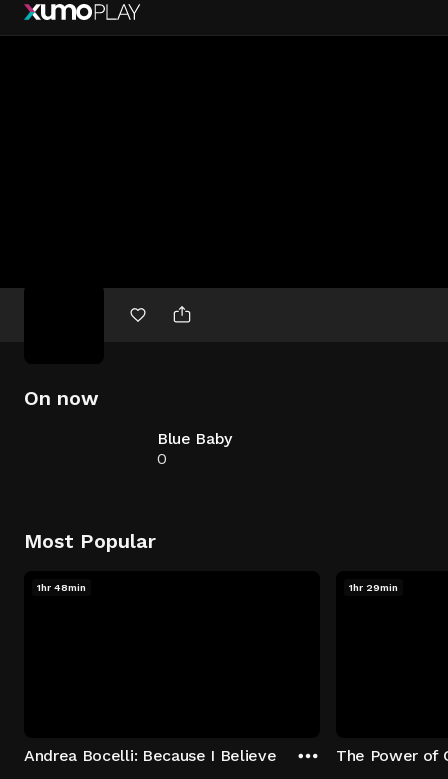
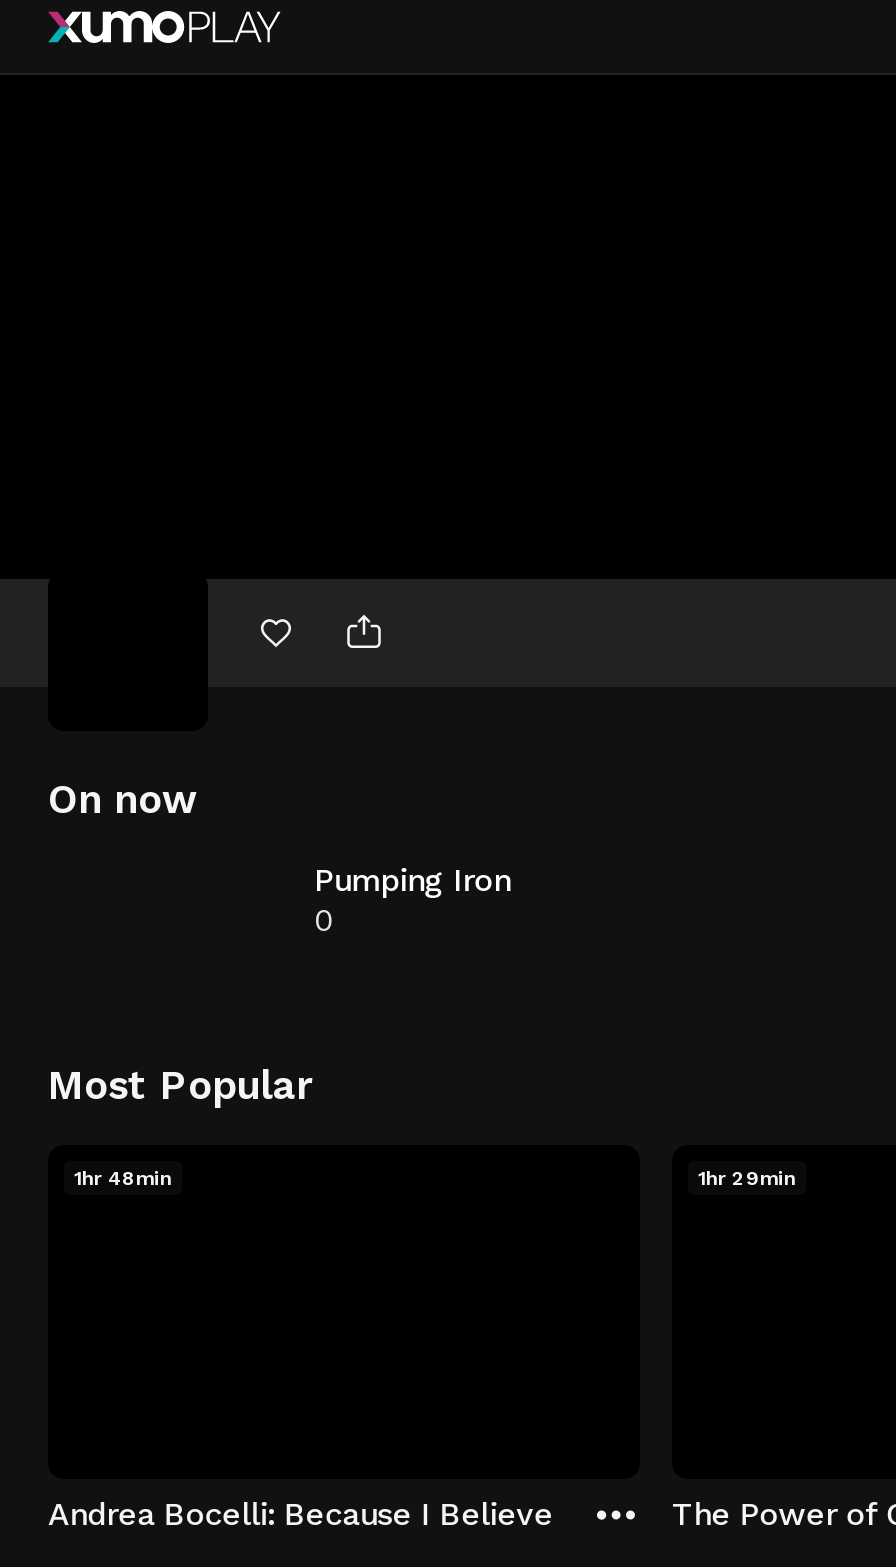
[157,429,232,448] Blue Baby -> [314,861,510,899] Pumping Iron

